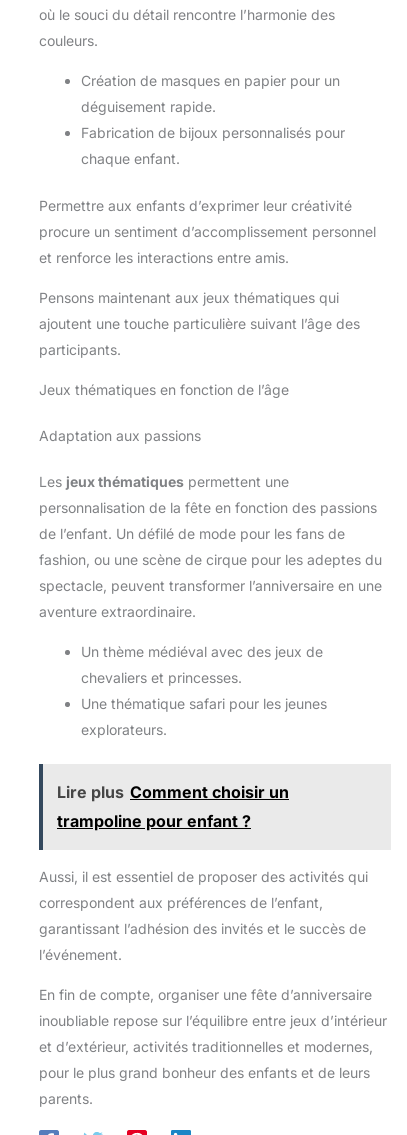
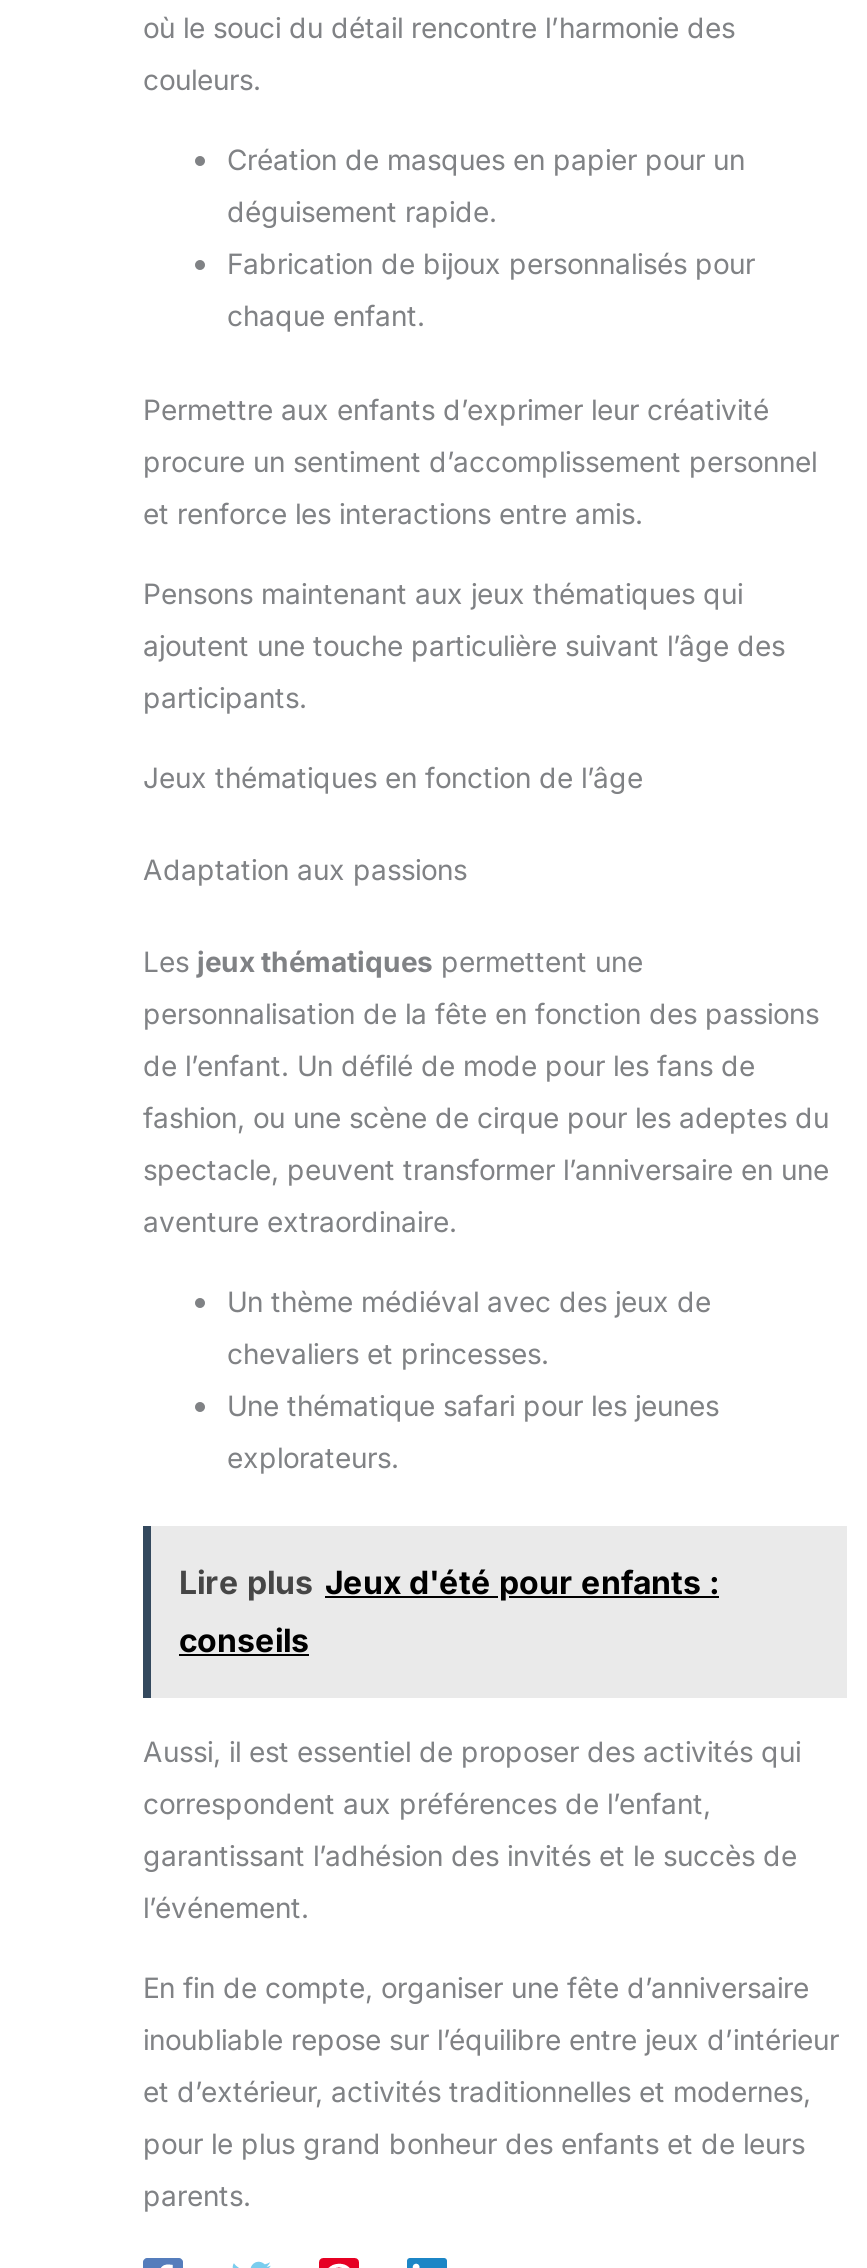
[57,782,289,831] Lire plus Comment choisir un | trampoline pour enfant ? -> [179,1562,719,1660] Lire plus Jeux d'été pour enfants : | conseils

